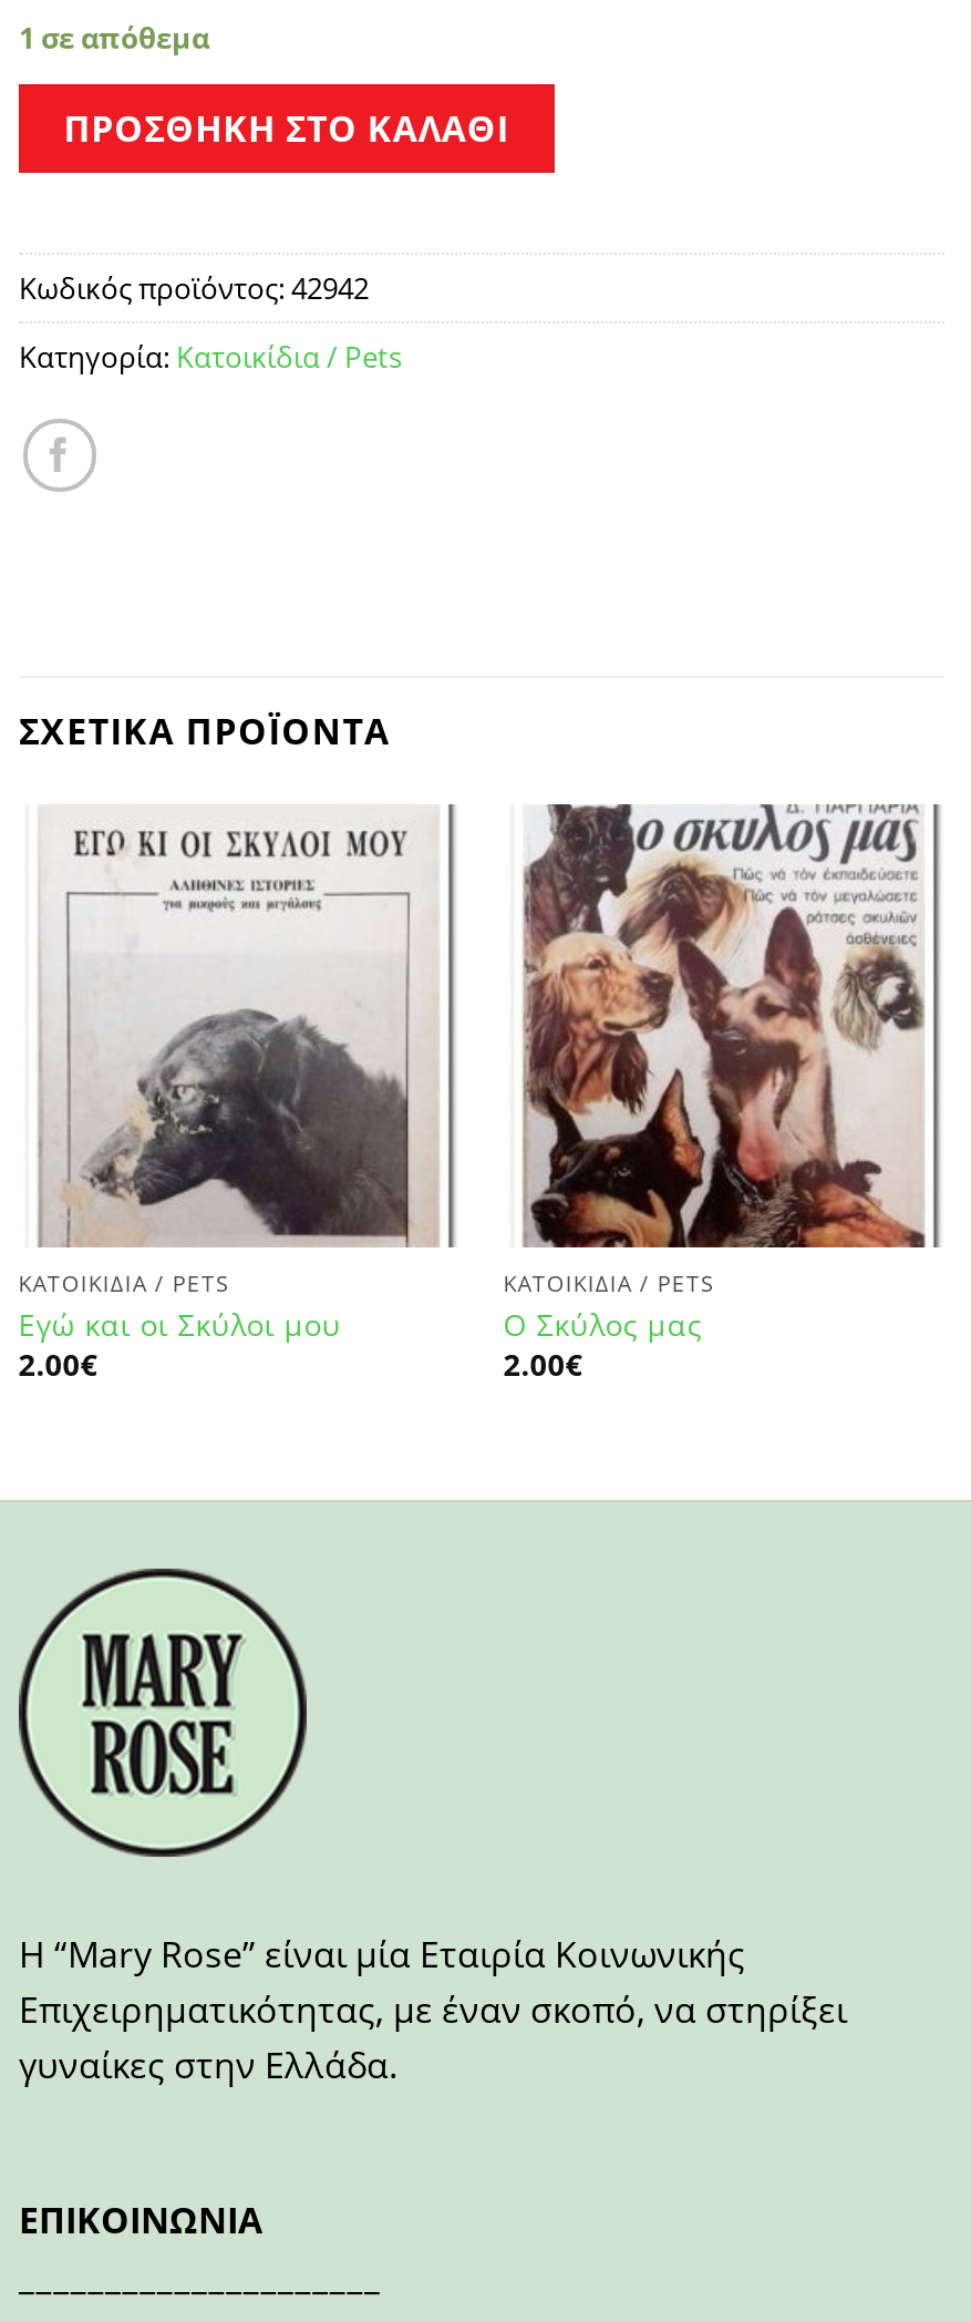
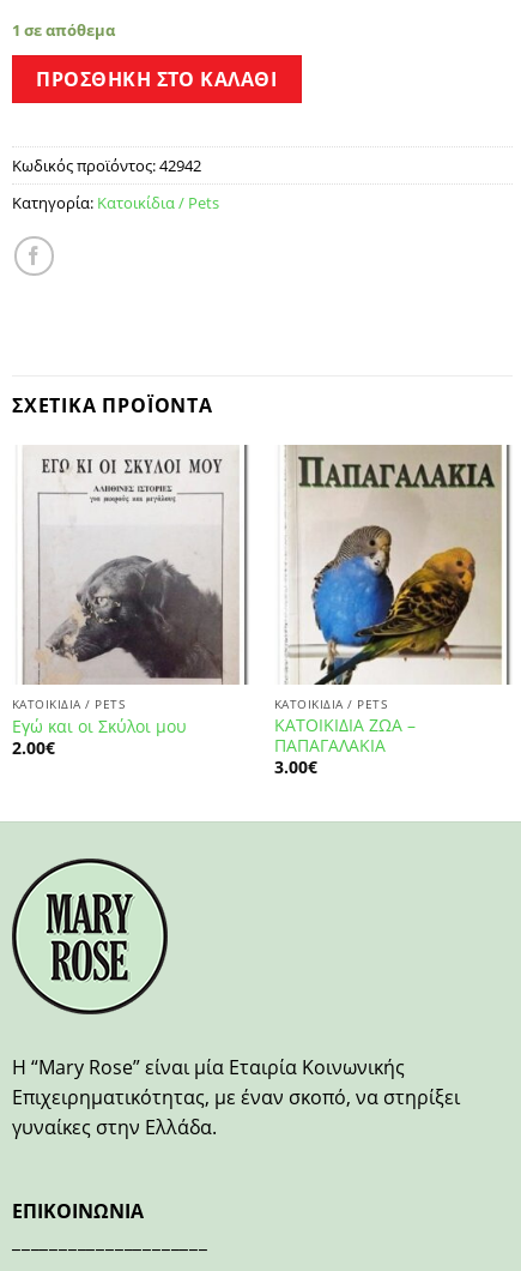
[503,804,927,1385] [image] | Ο Σκύλος μας | 2.00€ -> [274,445,502,779] [image] | ΚΑΤΟΙΚΙΔΙΑ ΖΩΑ – | ΠΑΠΑΓΑΛΑΚΙΑ | 3.00€

